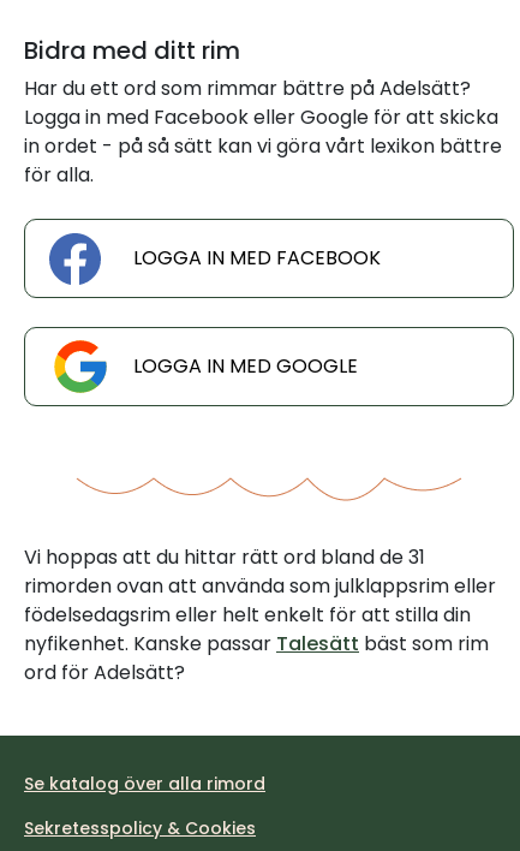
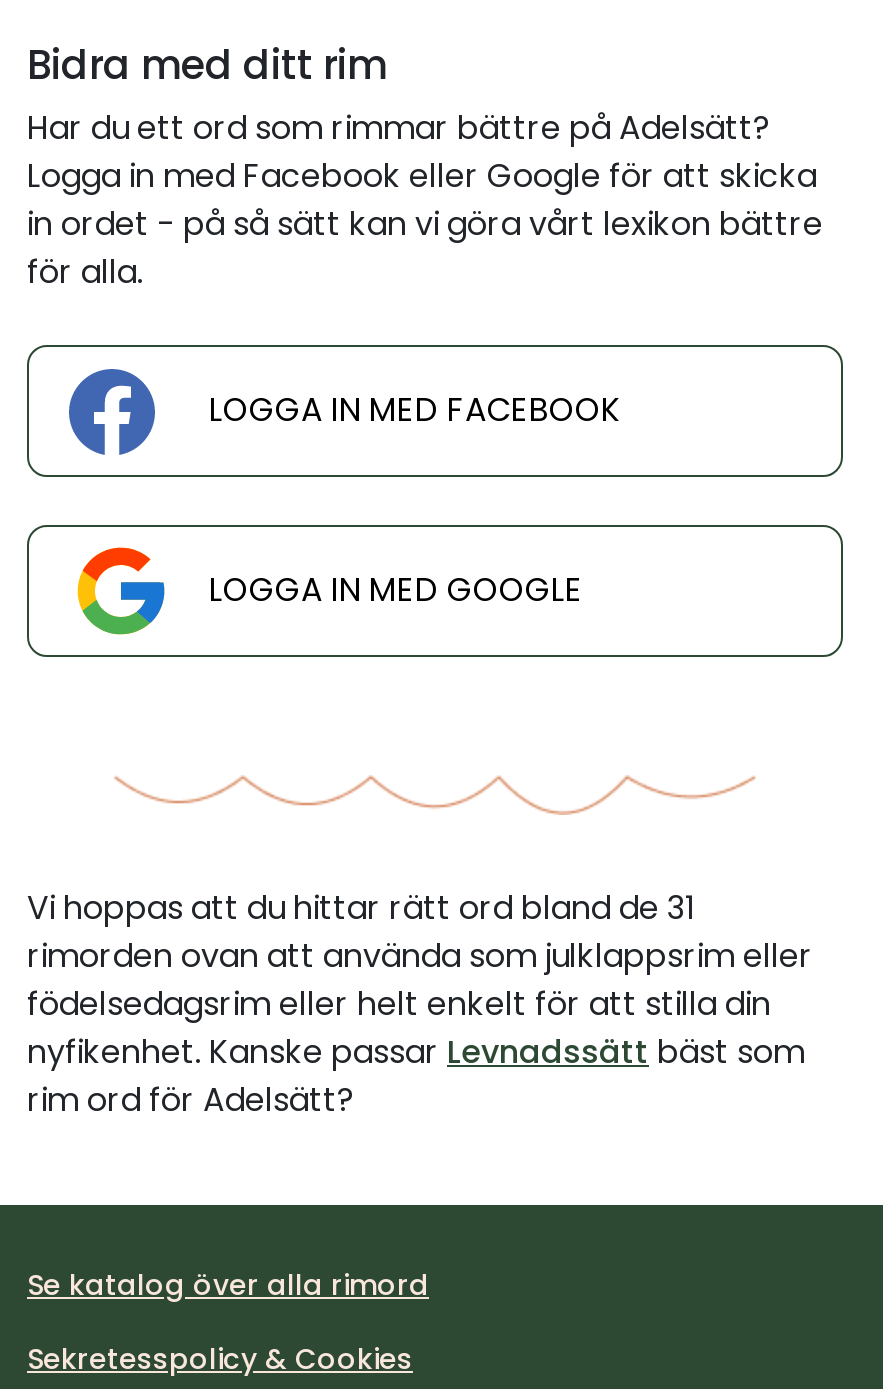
[24,630,489,686] nyfikenhet. Kanske passar Talesätt bäst som rim | ord för Adelsätt? -> [27,1029,805,1123] nyfikenhet. Kanske passar Levnadssätt bäst som | rim ord för Adelsätt?

